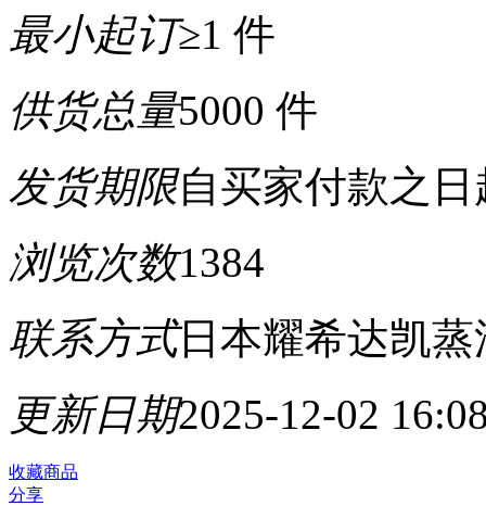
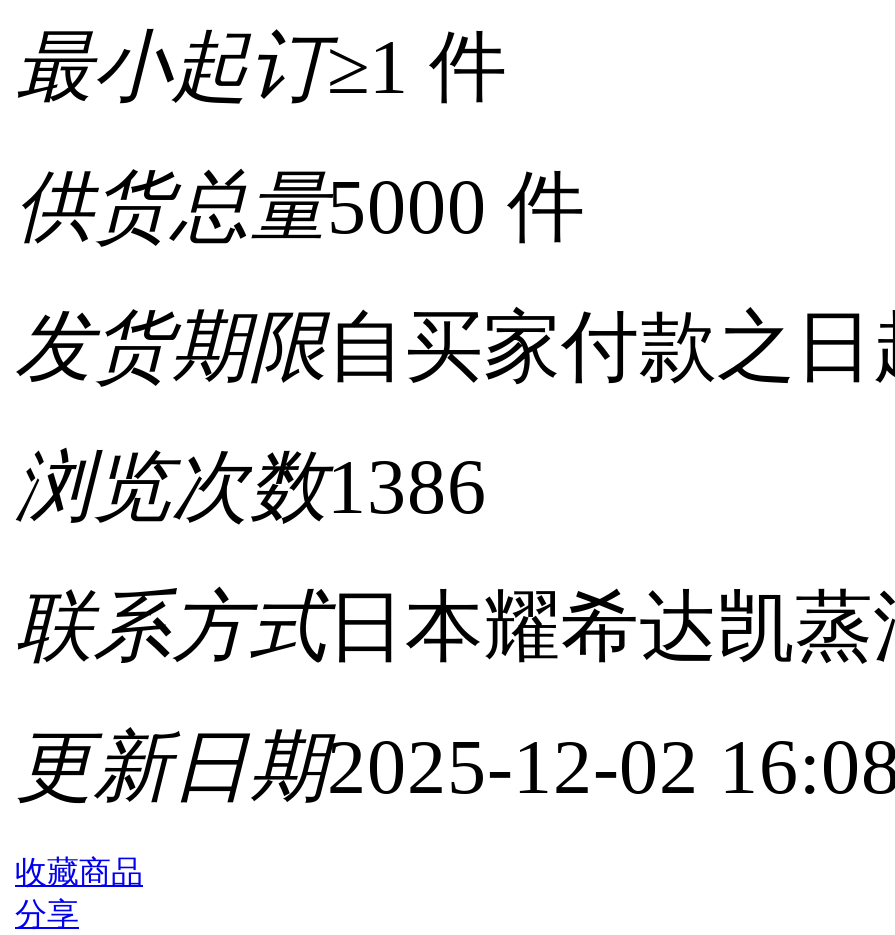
[9,239,265,285] 浏览次数1384 -> [15,442,487,528] 浏览次数1386

